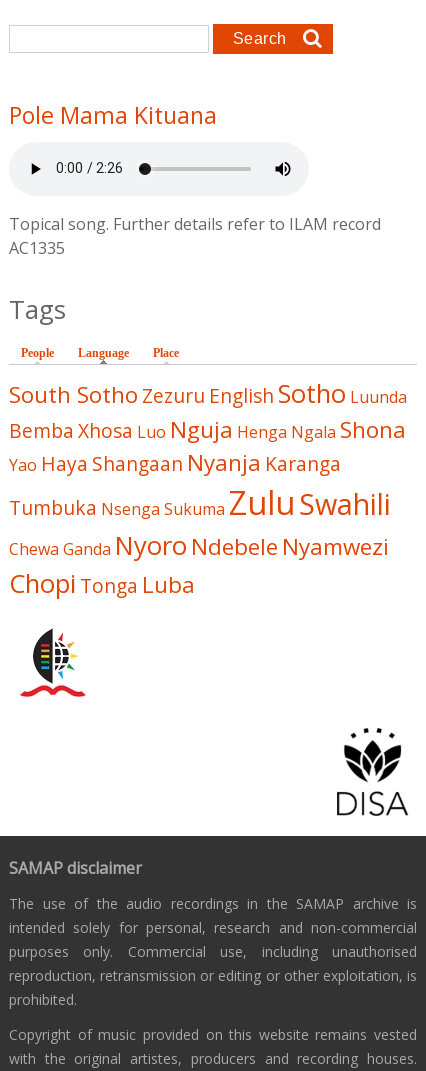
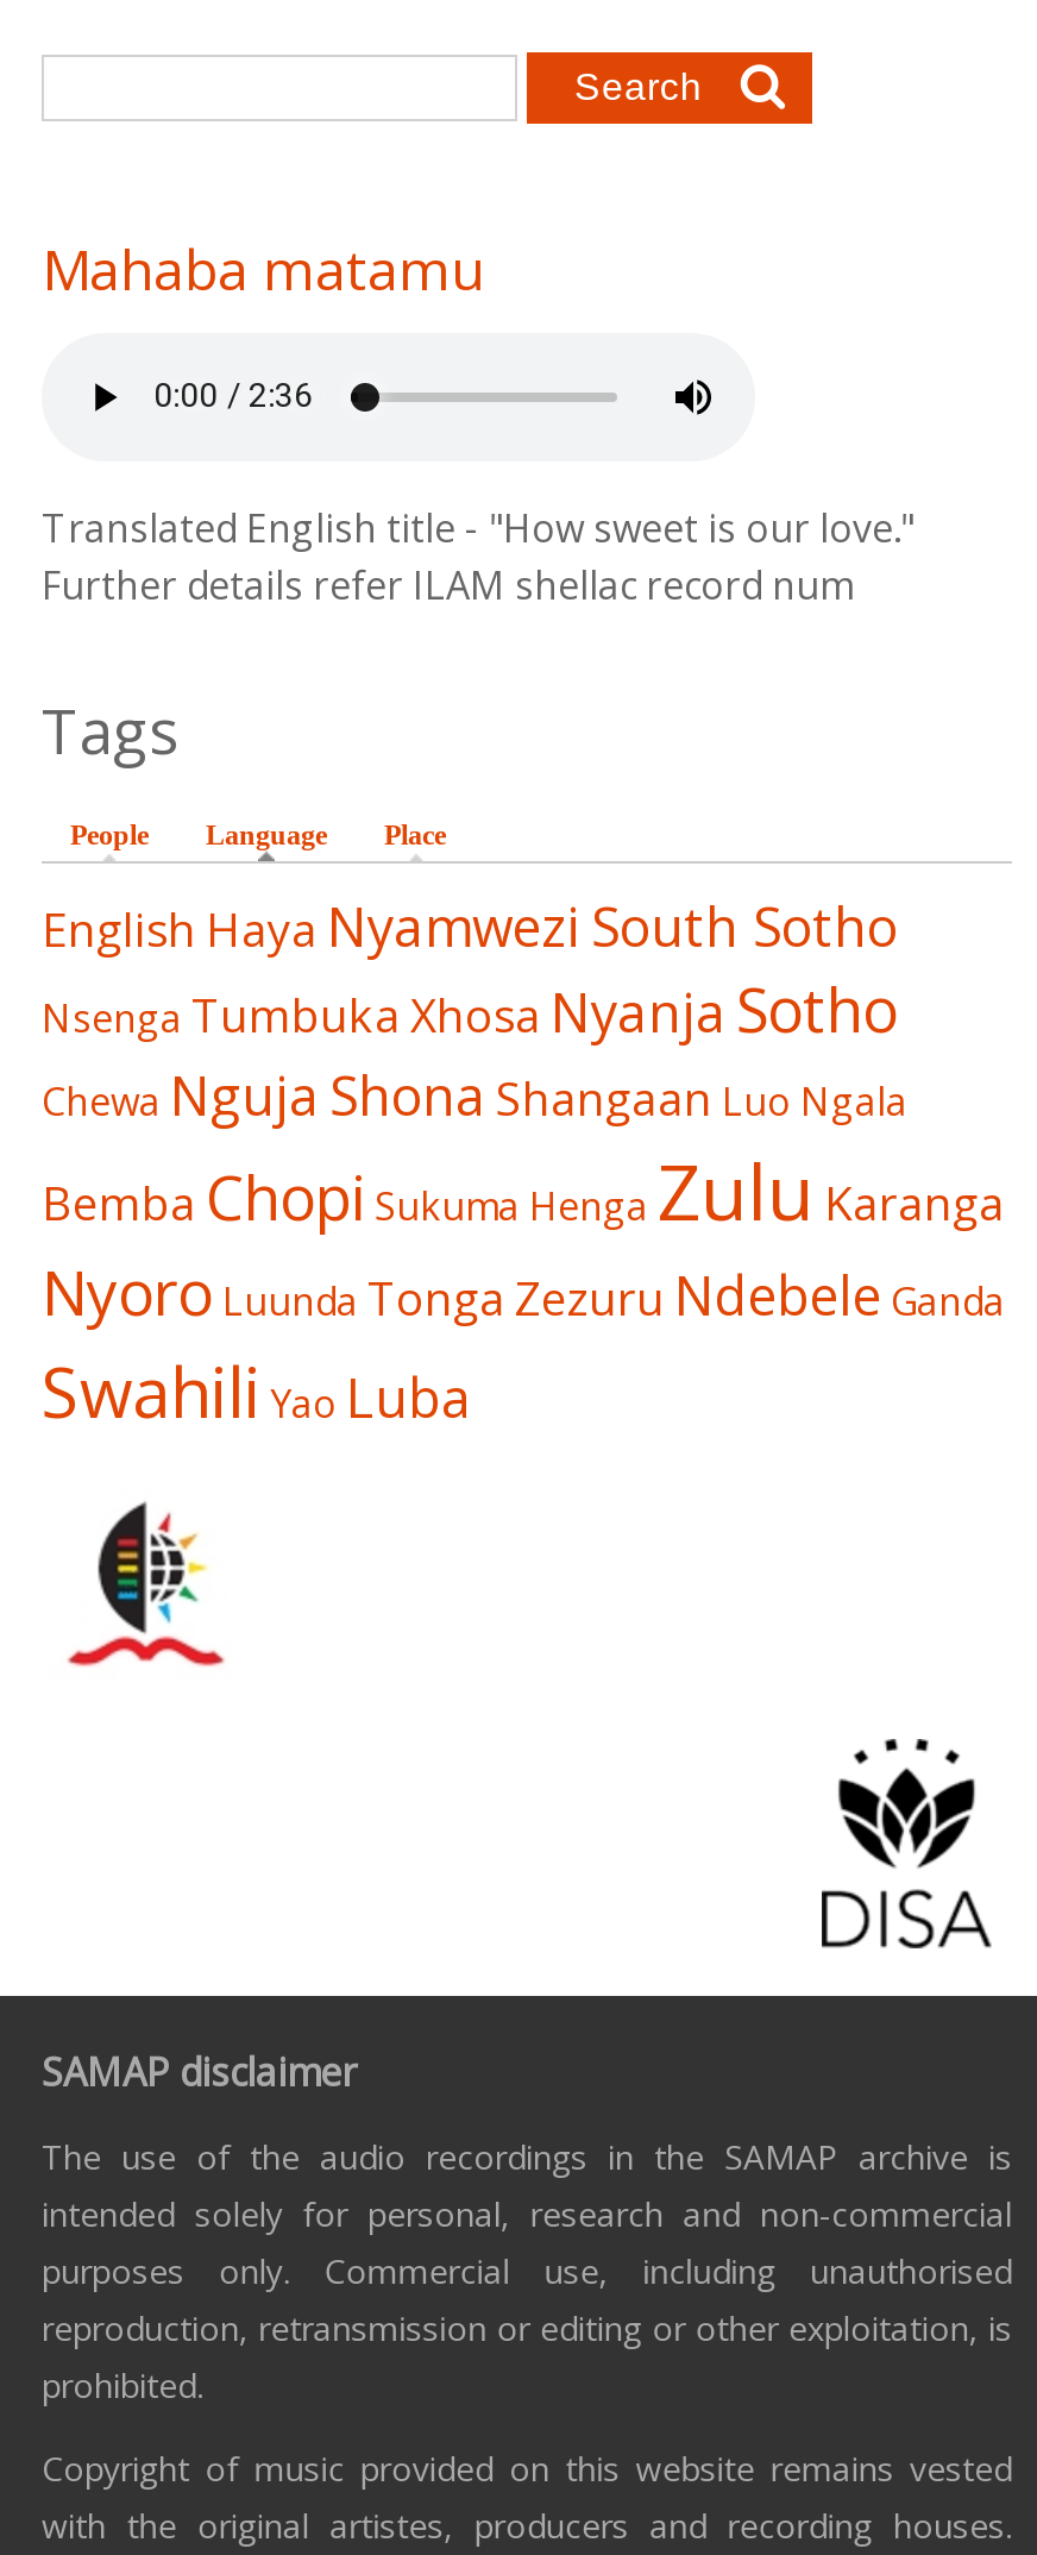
[9,99,217,131] Pole Mama Kituana -> [42,232,484,308] Mahaba matamu
[9,213,381,259] Topical song. Further details refer to ILAM record | AC1335 -> [42,502,915,611] Translated English title - "How sweet is our love." | Further details refer ILAM shellac record num
[9,376,407,601] South Sotho Zezuru English Sotho Luunda | Bemba Xhosa Luo Nguja Henga Ngala Shona | Yao Haya Shangaan Nyanja Karanga | Tumbuka Nsenga Sukuma Zulu Swahili | Chewa Ganda Nyoro Ndebele Nyamwezi | Chopi Tonga Luba -> [42,890,1005,1437] English Haya Nyamwezi South Sotho | Nsenga Tumbuka Xhosa Nyanja Sotho | Chewa Nguja Shona Shangaan Luo Ngala | Bemba Chopi Sukuma Henga Zulu Karanga | Nyoro Luunda Tonga Zezuru Ndebele Ganda | Swahili Yao Luba

